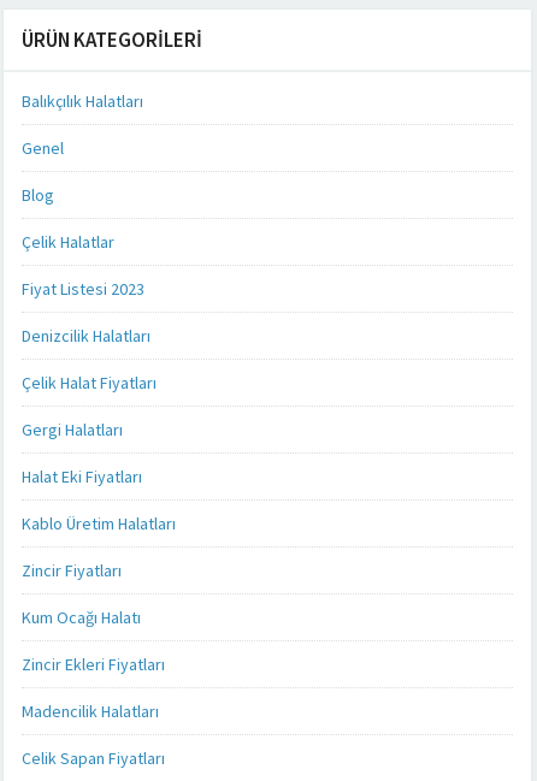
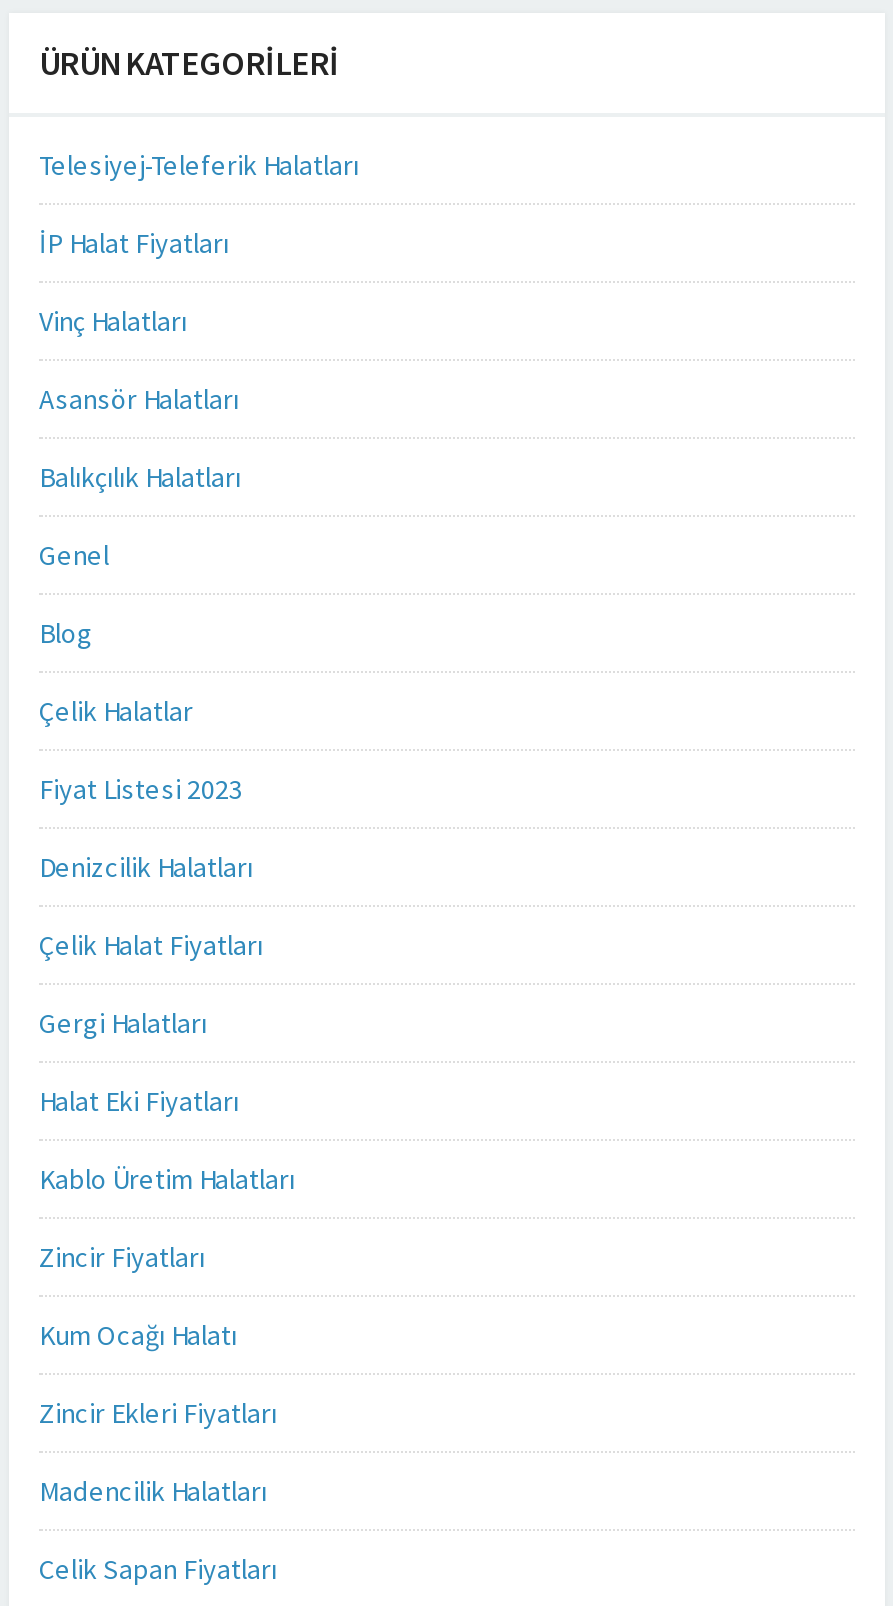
none -> [39,146,359,416] Telesiyej-Teleferik Halatları | İP Halat Fiyatları | Vinç Halatları | Asansör Halatları

